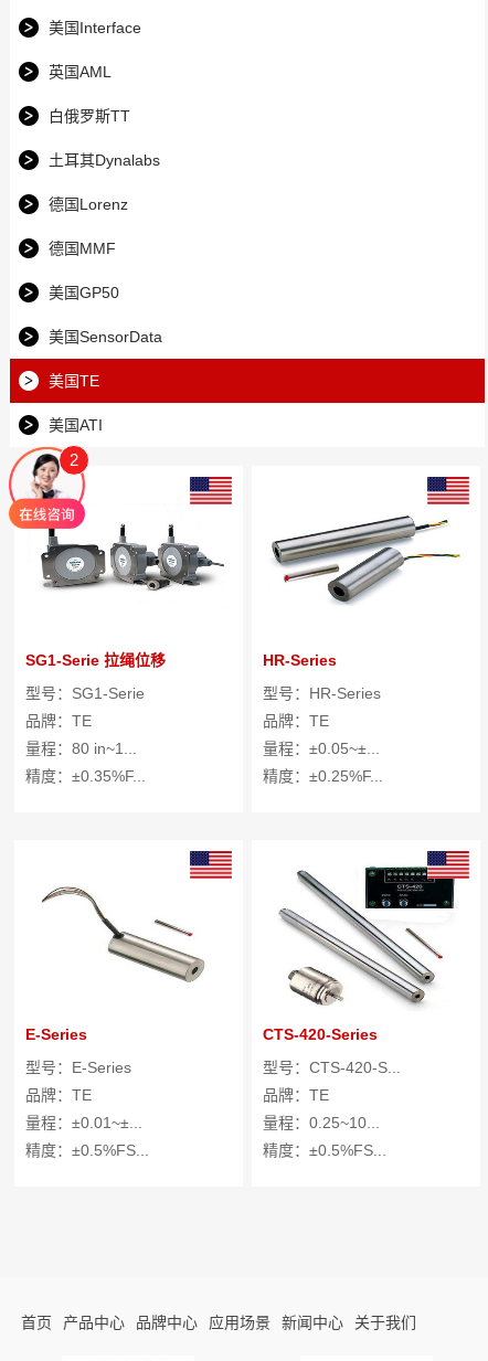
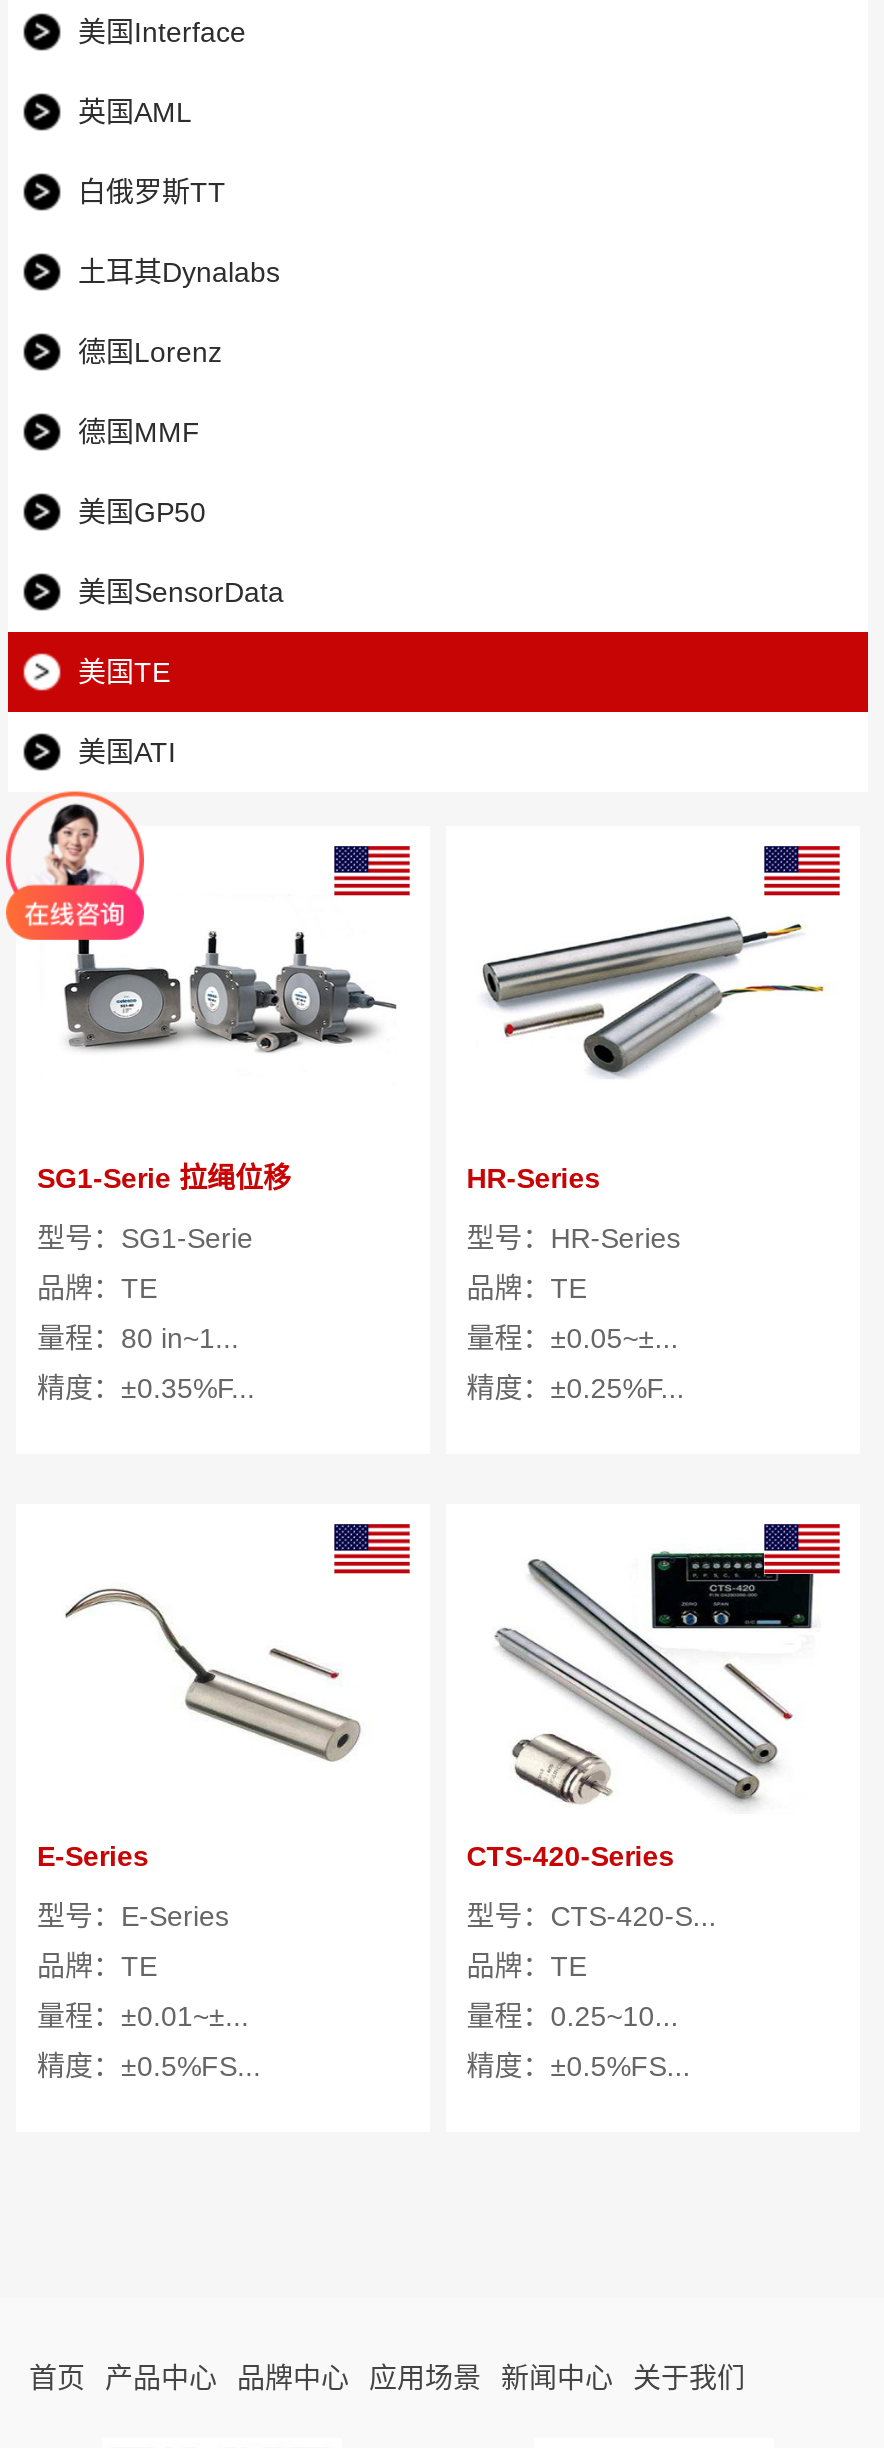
[70,450,78,469] 2 -> none

